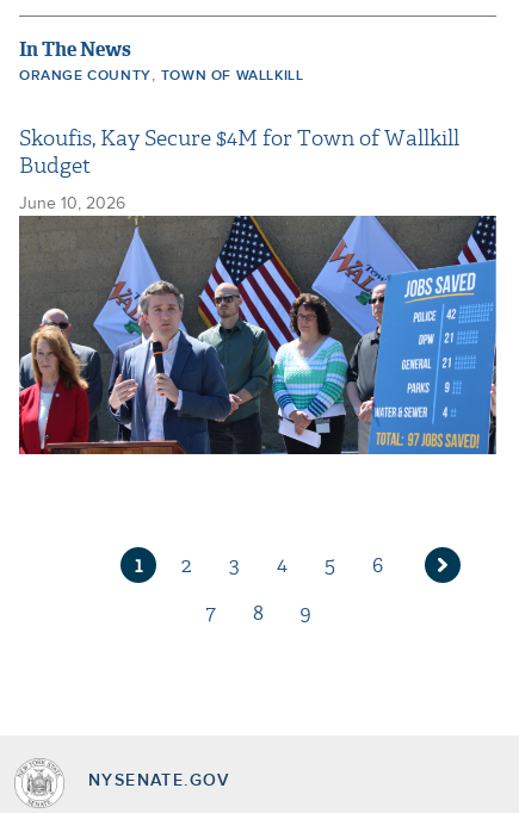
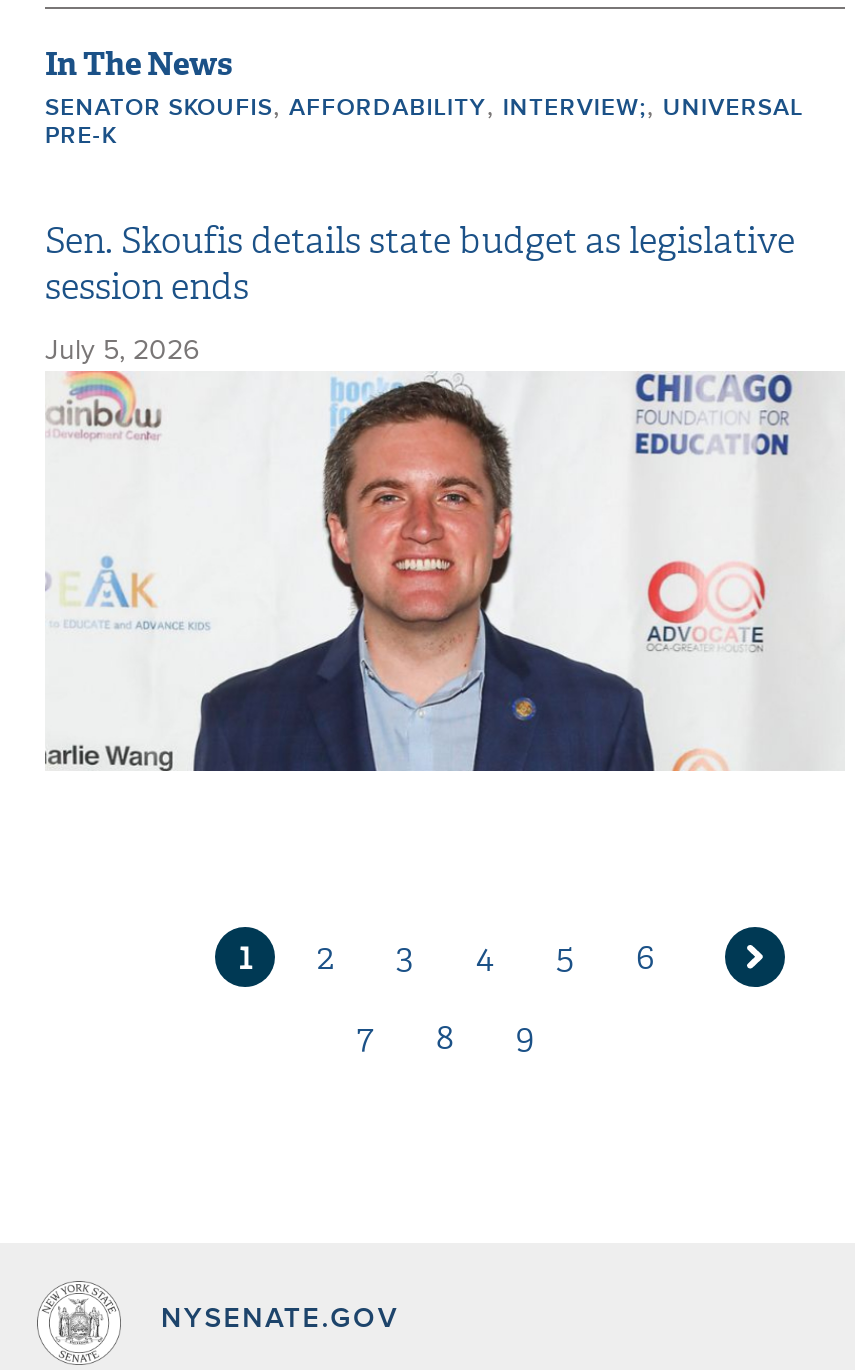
[19,67,304,83] ORANGE COUNTY, TOWN OF WALLKILL -> [45,93,803,149] SENATOR SKOUFIS, AFFORDABILITY, INTERVIEW;, UNIVERSAL | PRE-K
[19,125,459,180] Skoufis, Kay Secure $4M for Town of Wallkill | Budget -> [45,219,795,311] Sen. Skoufis details state budget as legislative | session ends
[19,196,125,212] June 10, 2026 -> [45,337,199,365] July 5, 2026
[18,215,498,455] [image] -> [45,371,845,773] [image]

